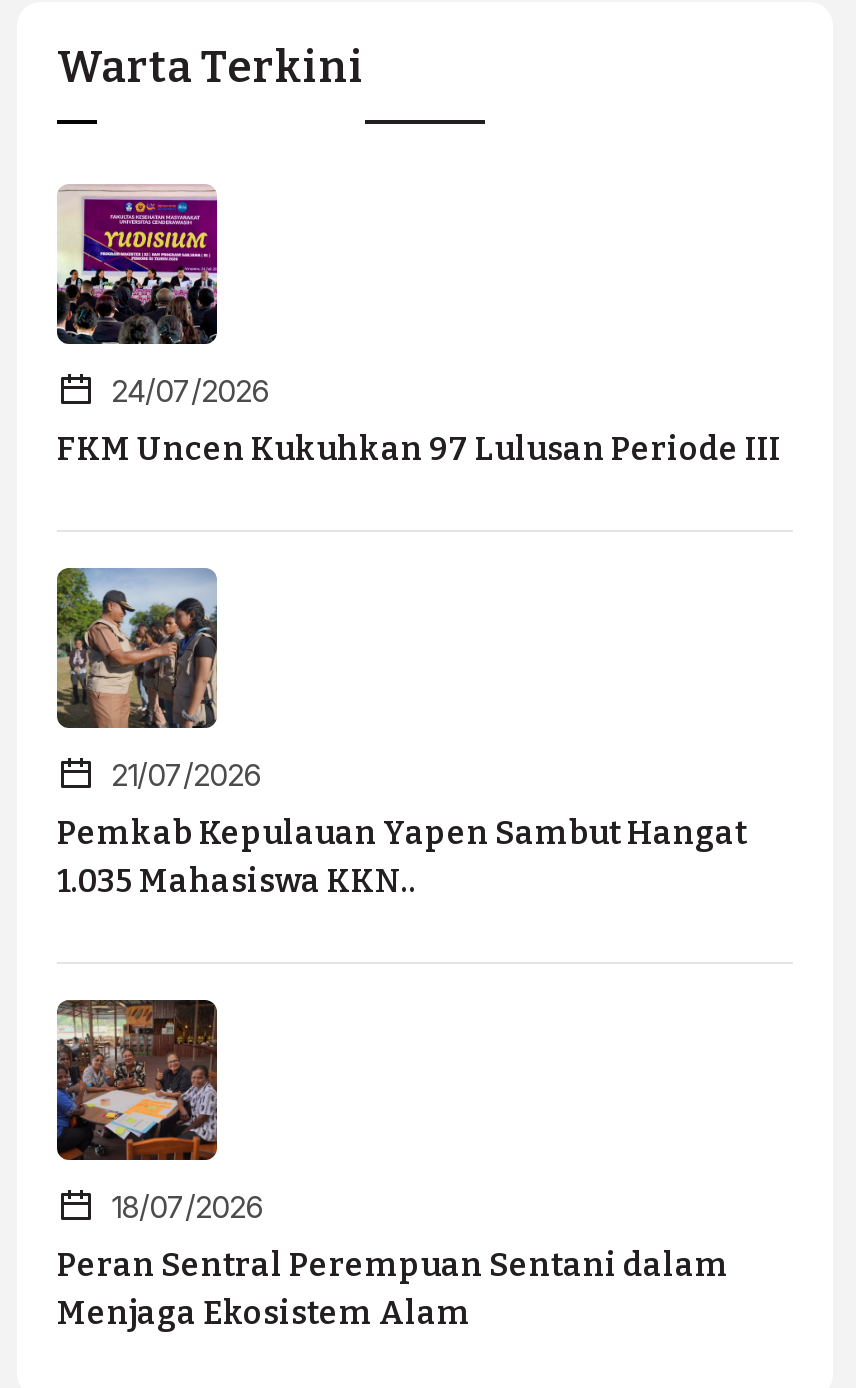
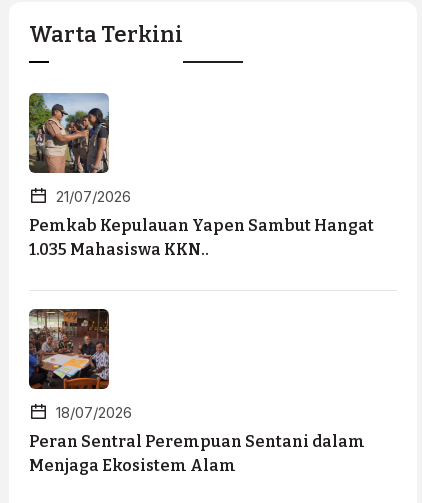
[55,184,781,467] [image] | 24/07/2026 | FKM Uncen Kukuhkan 97 Lulusan Periode III -> none

